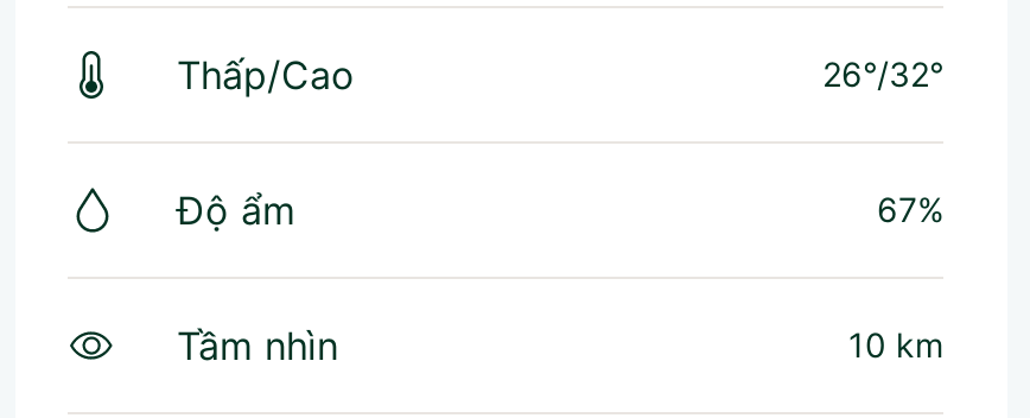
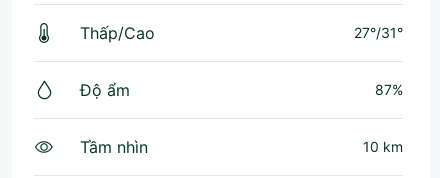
[822,53,943,94] 26°/32° -> [354,24,403,41] 27°/31°
[877,189,943,229] 67% -> [375,81,403,98] 87%

